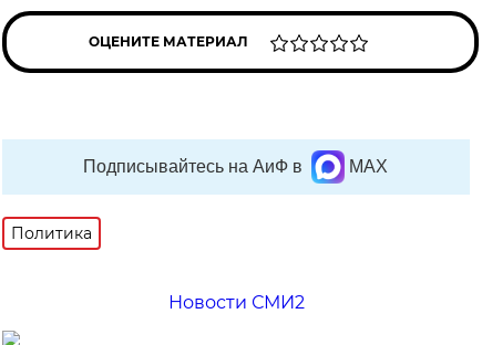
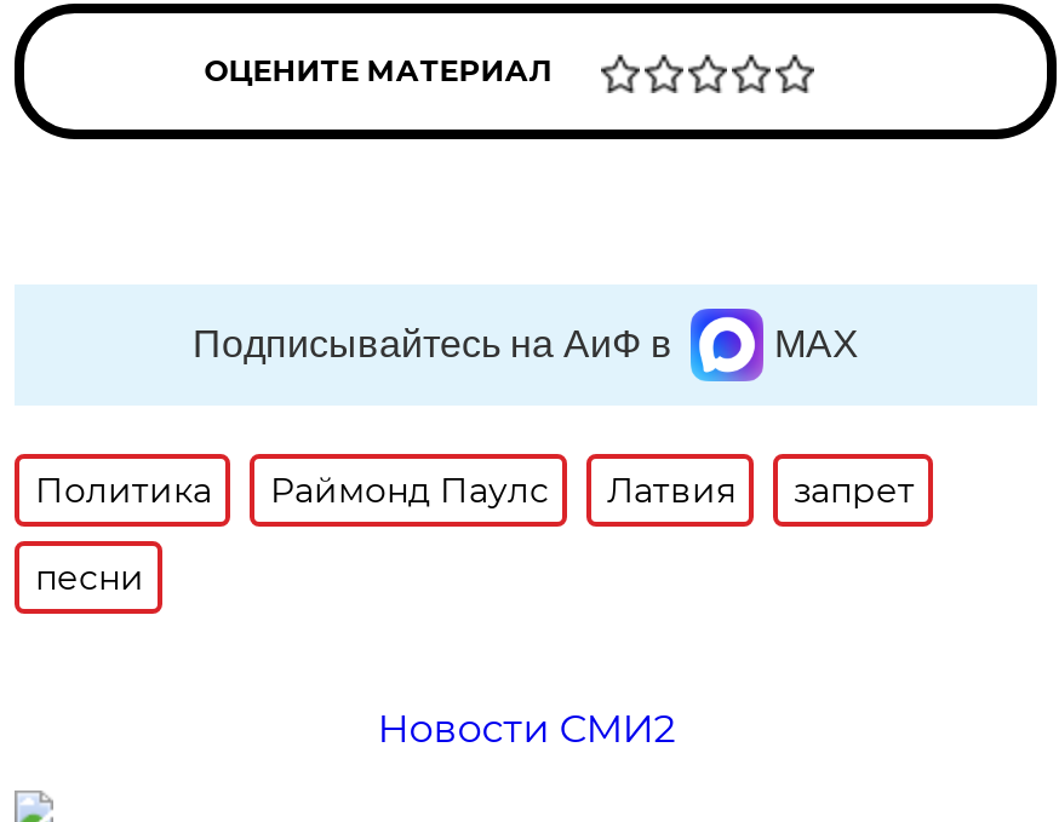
none -> [35,469,915,599] Раймонд Паулс | Латвия | запрет | песни

